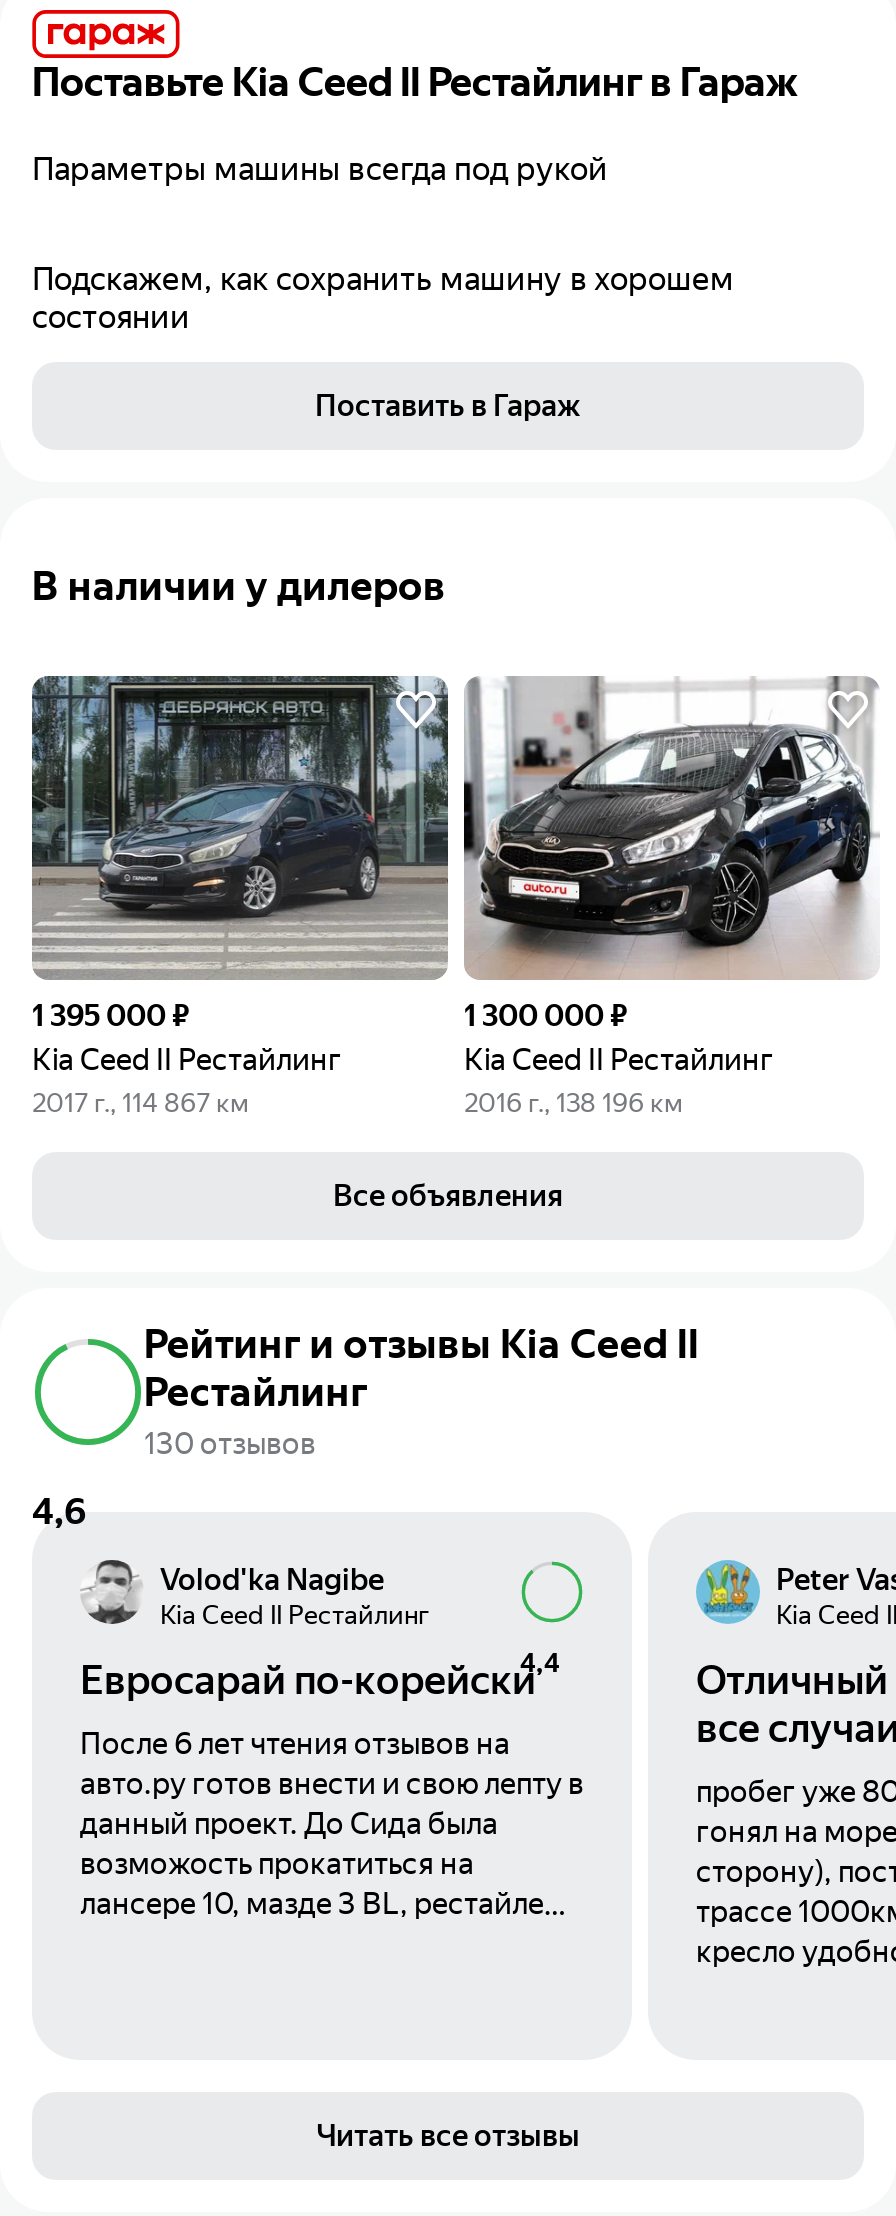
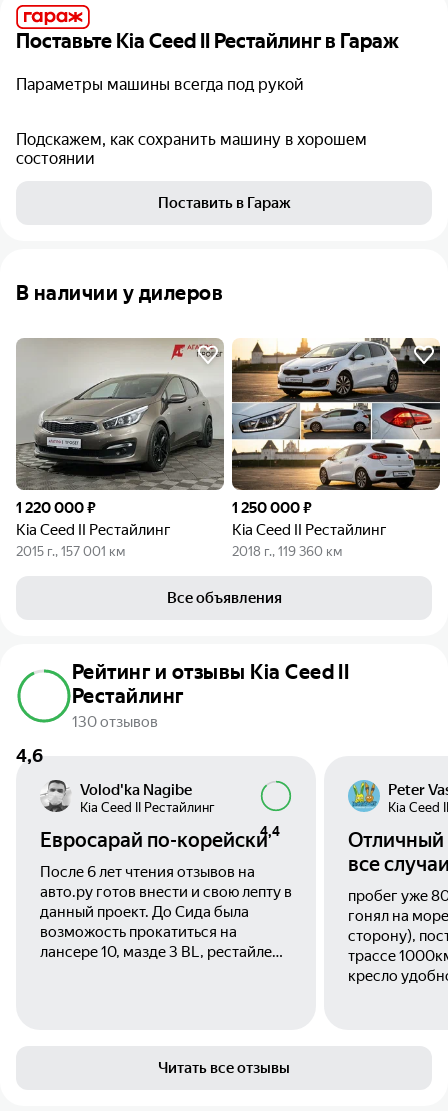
[32,676,450,1035] [image] | 1 395 000 ₽ -> [16,338,224,517] [image] | 1 220 000 ₽
[464,674,880,1035] [image] | 1 300 000 ₽ -> [231,337,441,517] [image] | 1 250 000 ₽
[32,1089,248,1119] 2017 г., 114 867 км -> [16,544,125,559] 2015 г., 157 001 км
[464,1089,682,1119] 2016 г., 138 196 км -> [232,544,342,559] 2018 г., 119 360 км

